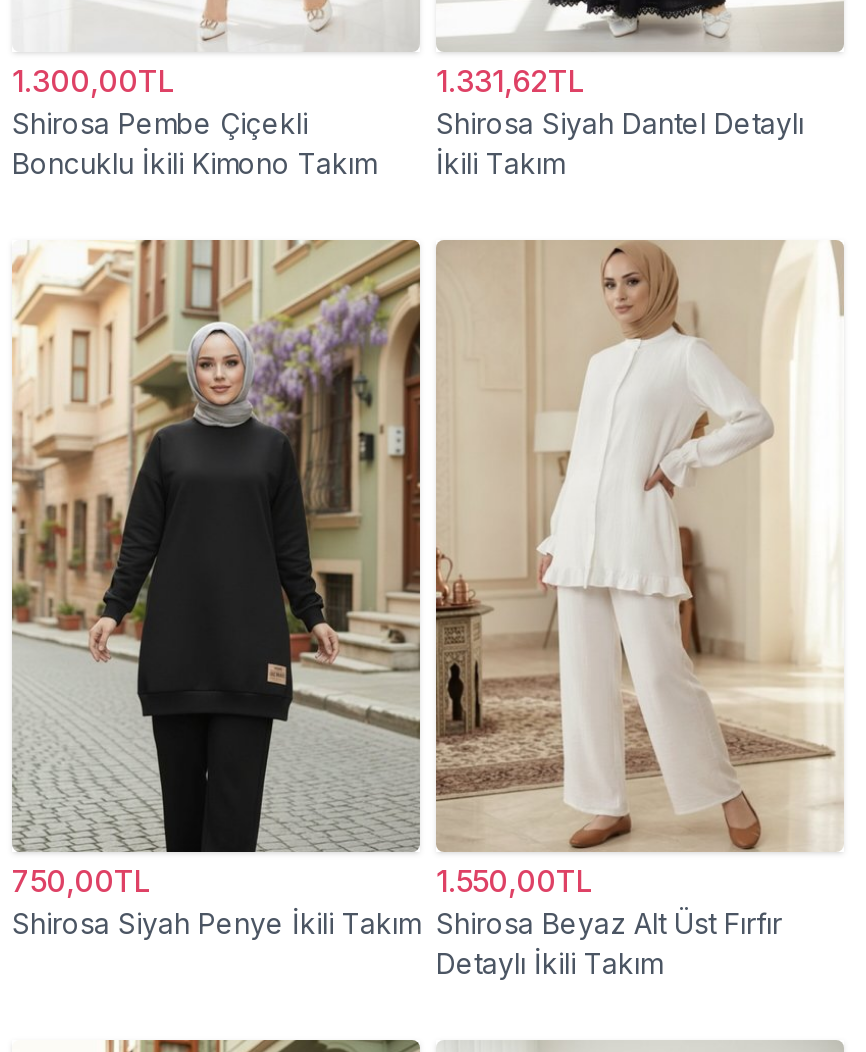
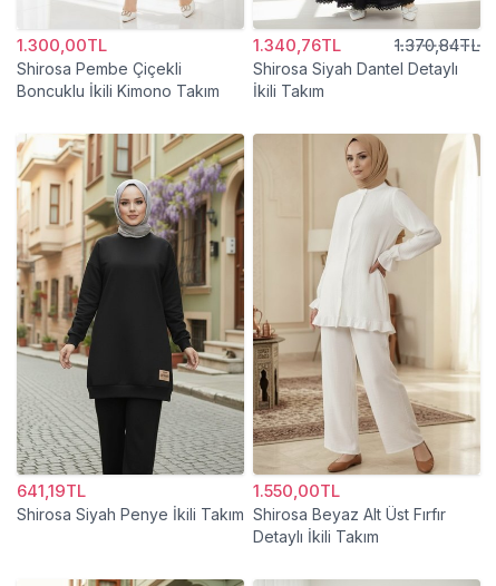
[436,61,584,99] 1.331,62TL -> [253,34,480,55] 1.340,76TL | 1.370,84TL
[12,861,150,899] 750,00TL -> [17,480,86,501] 641,19TL

